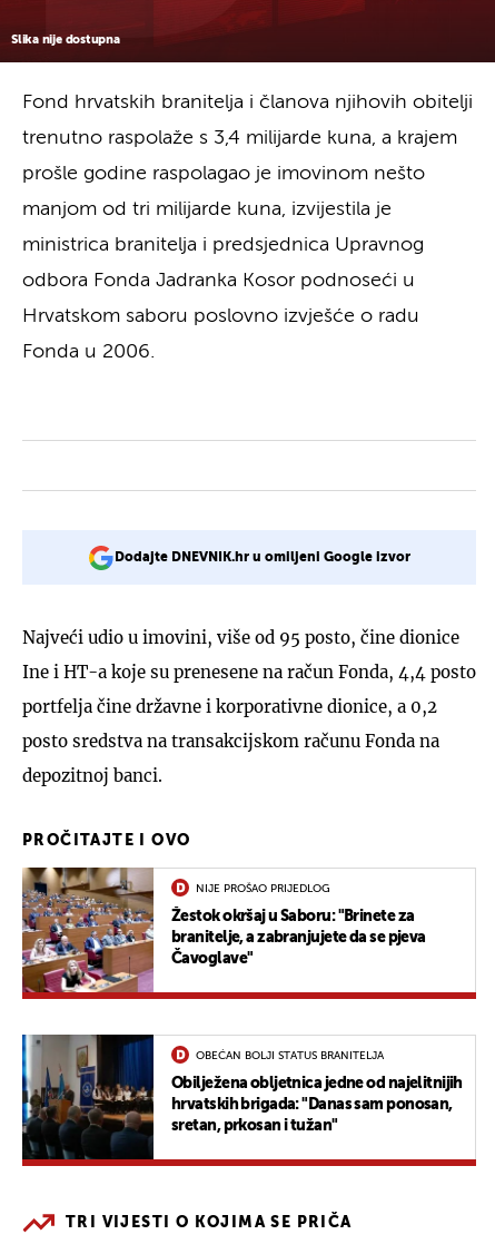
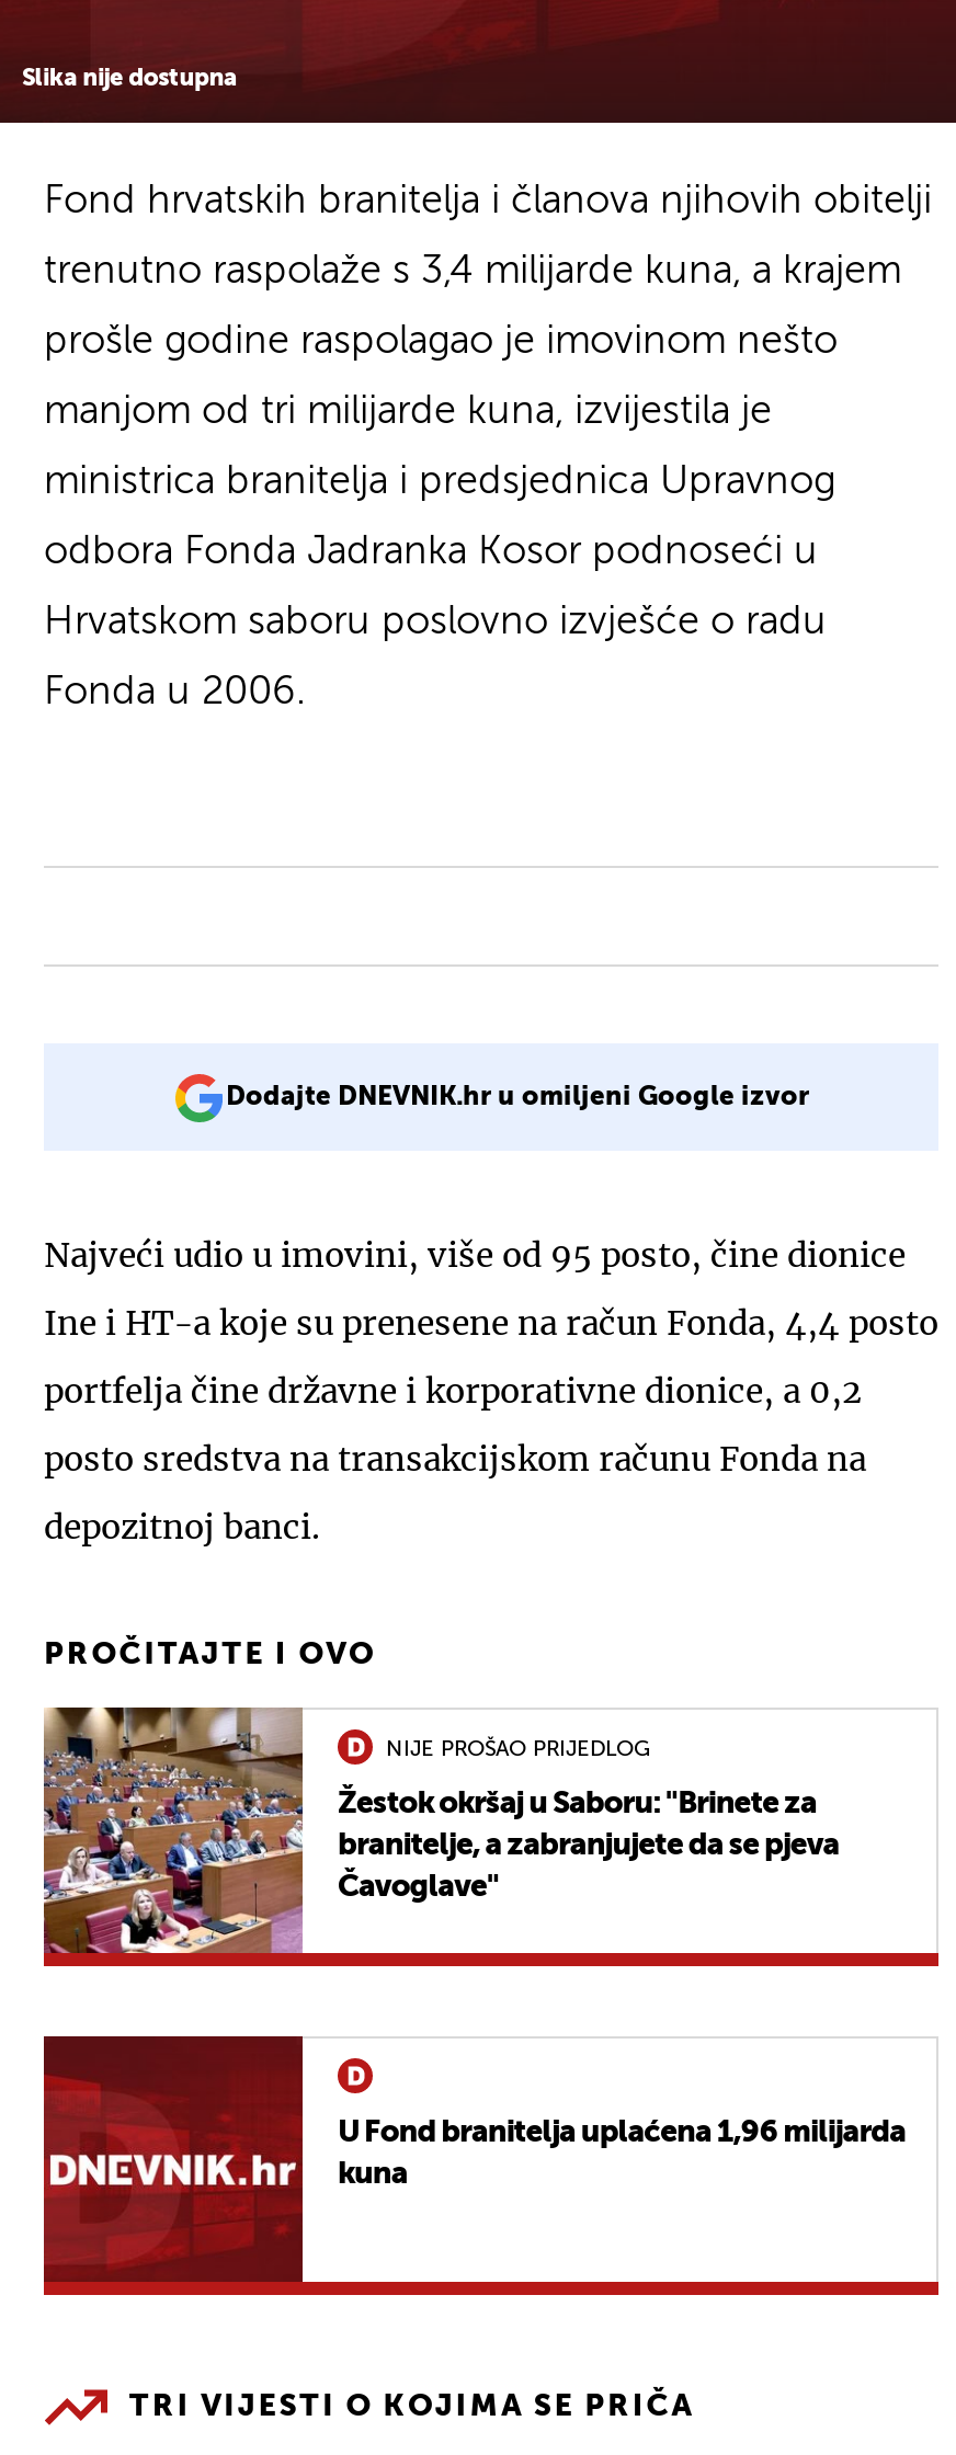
[21,1033,463,1159] [image] | OBEĆAN BOLJI STATUS BRANITELJA | Obilježena obljetnica jedne od najelitnijih | hrvatskih brigada: "Danas sam ponosan, | sretan, prkosan i tužan" -> [42,2034,906,2280] [image] | U Fond branitelja uplaćena 1,96 milijarda | kuna

